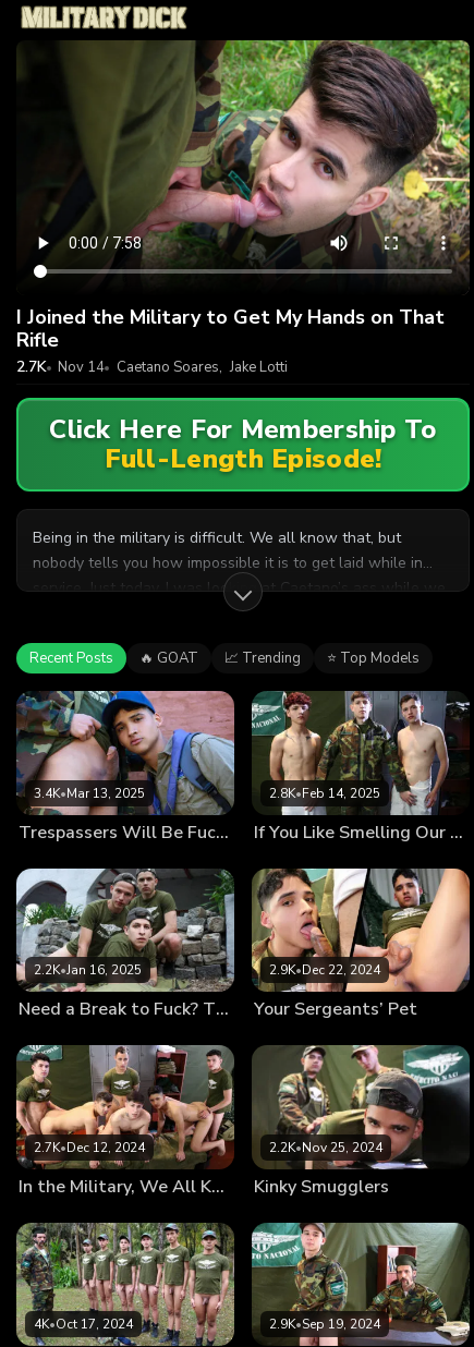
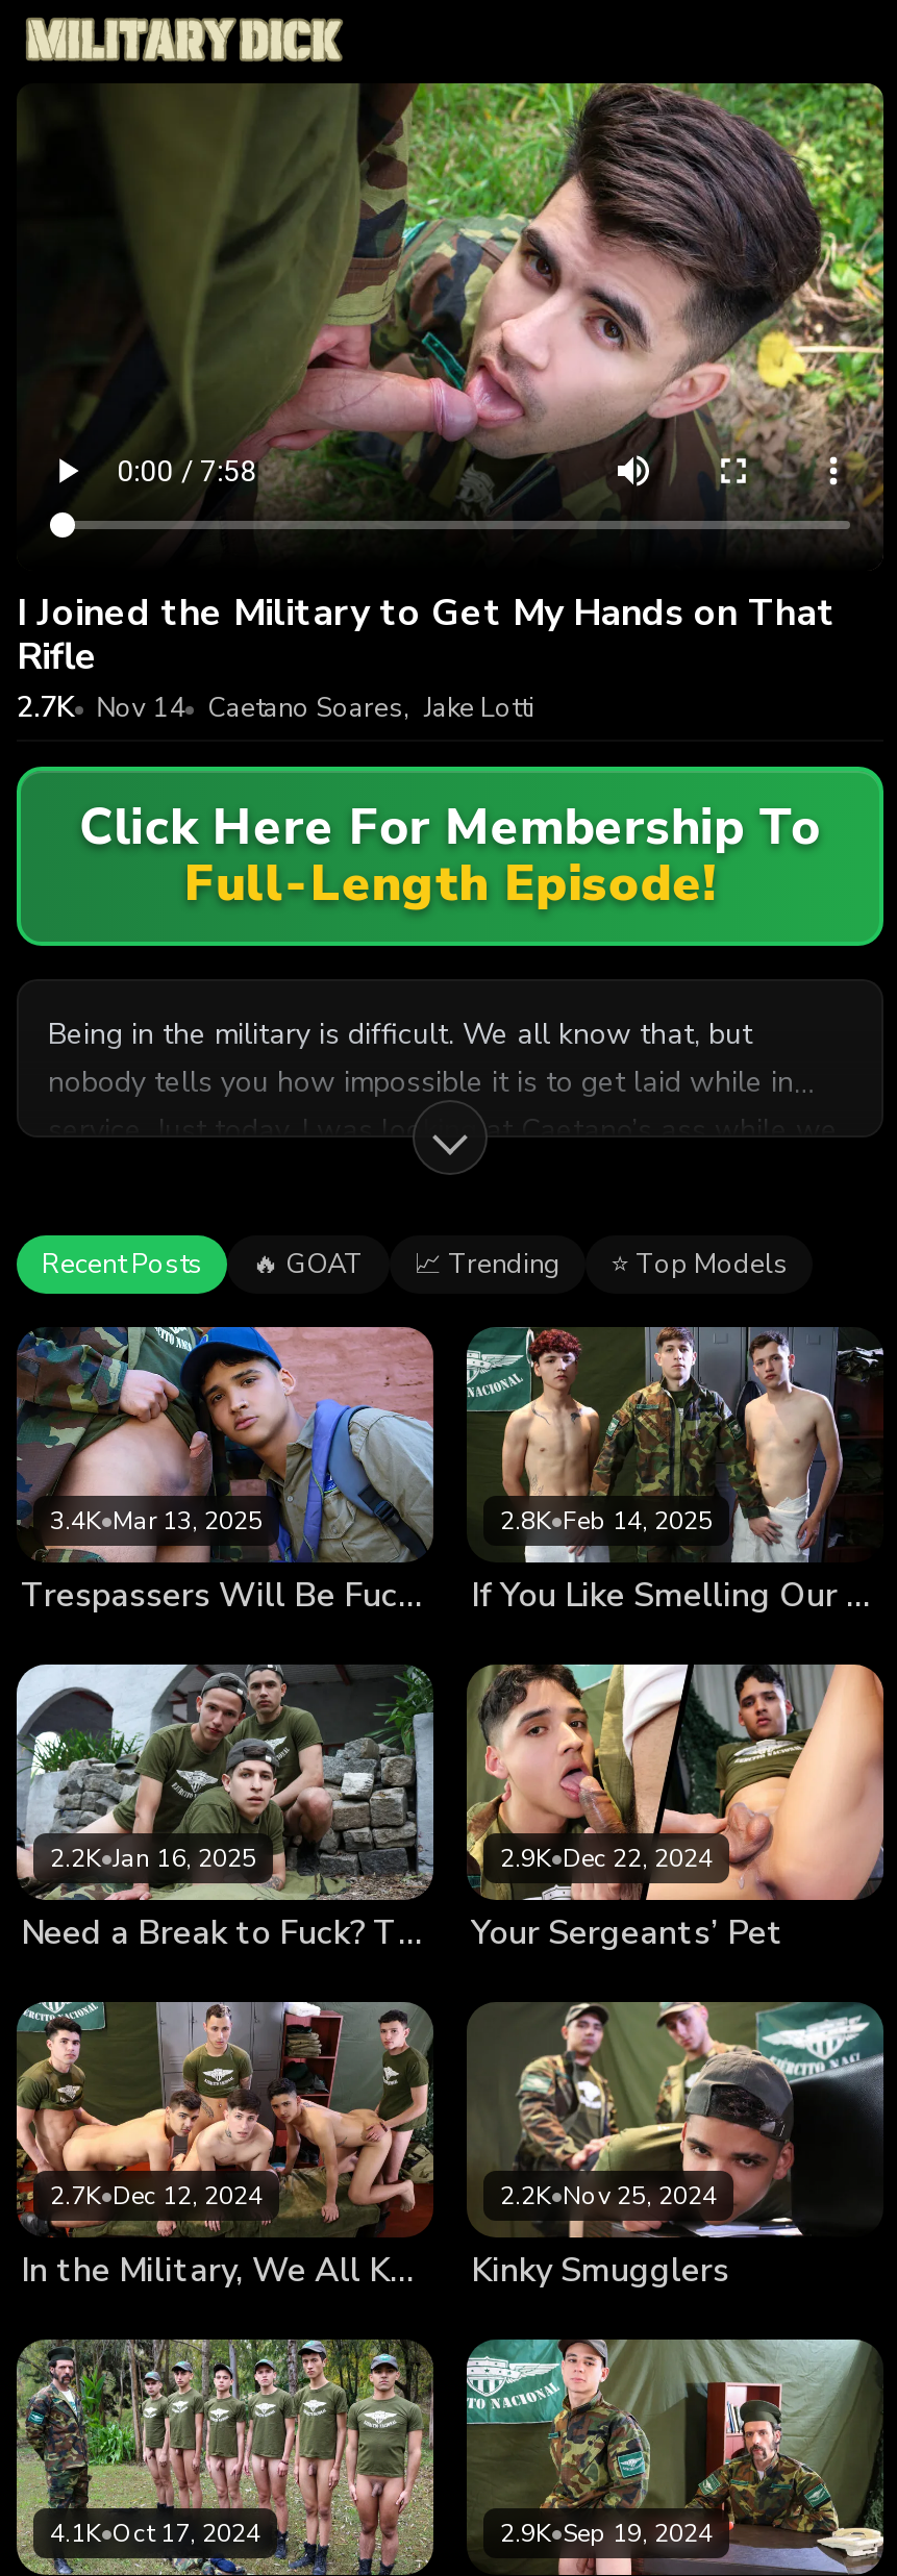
[34,1316,133,1333] 4K•Oct 17, 2024 -> [50,2516,260,2549] 4.1K•Oct 17, 2024

